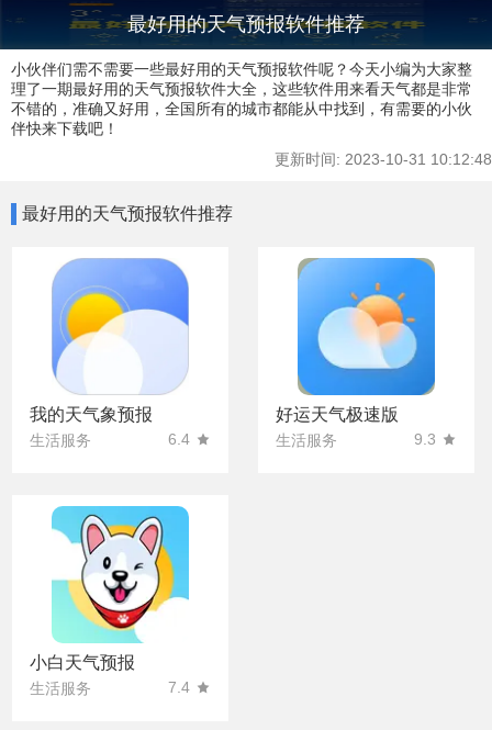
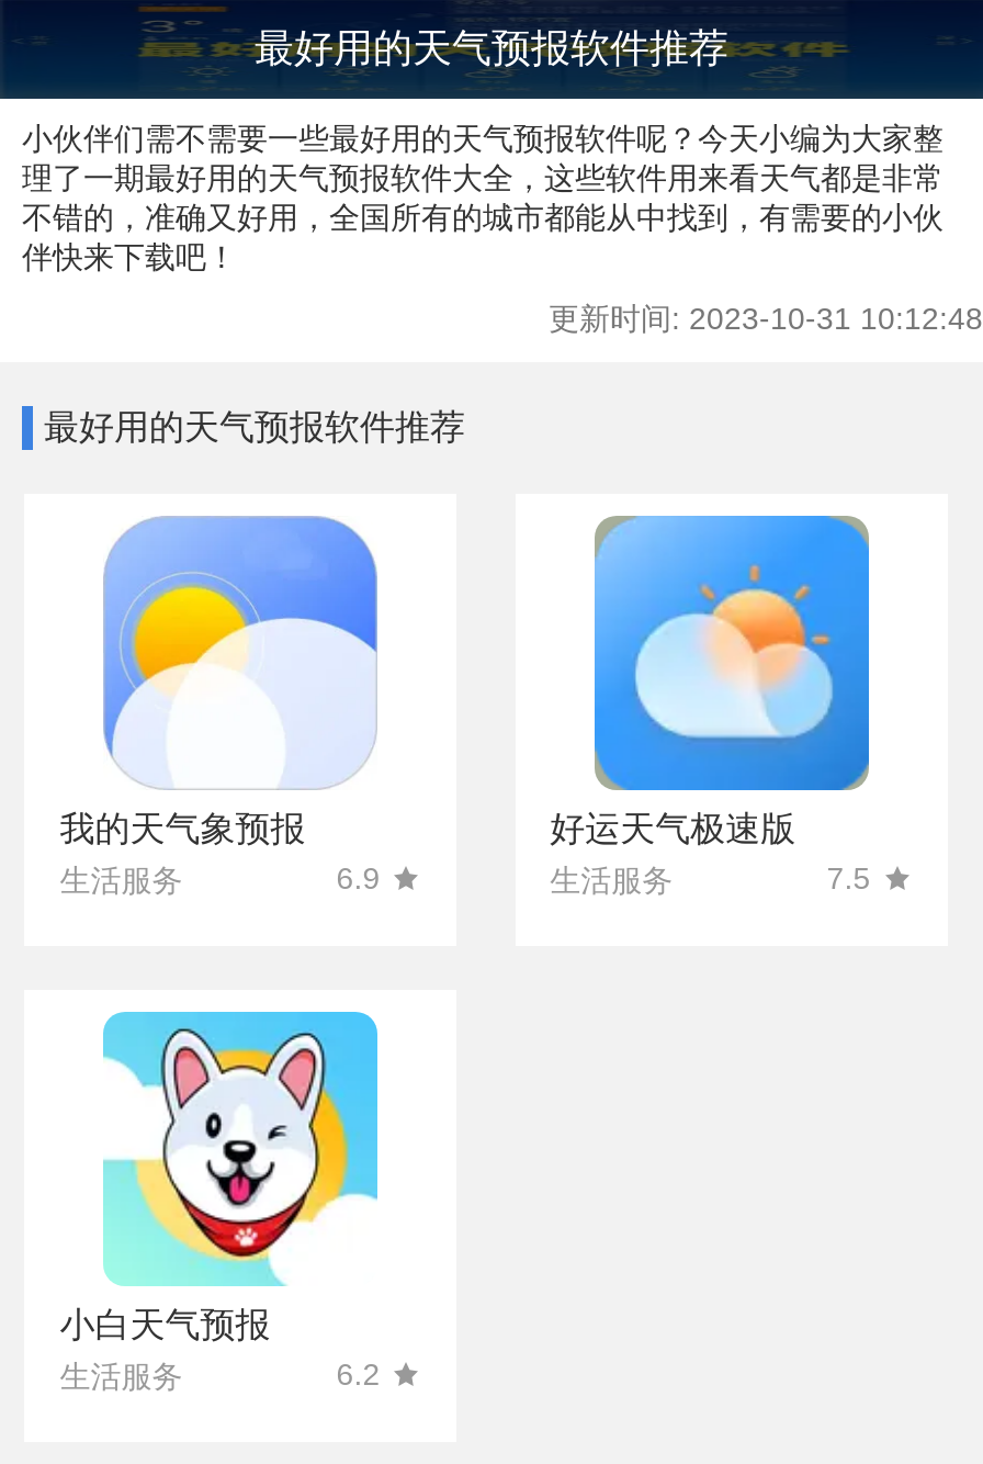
[168,430,190,448] 6.4 -> [336,860,380,896] 6.9
[414,430,436,448] 9.3 -> [827,860,871,896] 7.5
[168,678,190,696] 7.4 -> [336,1356,380,1392] 6.2

